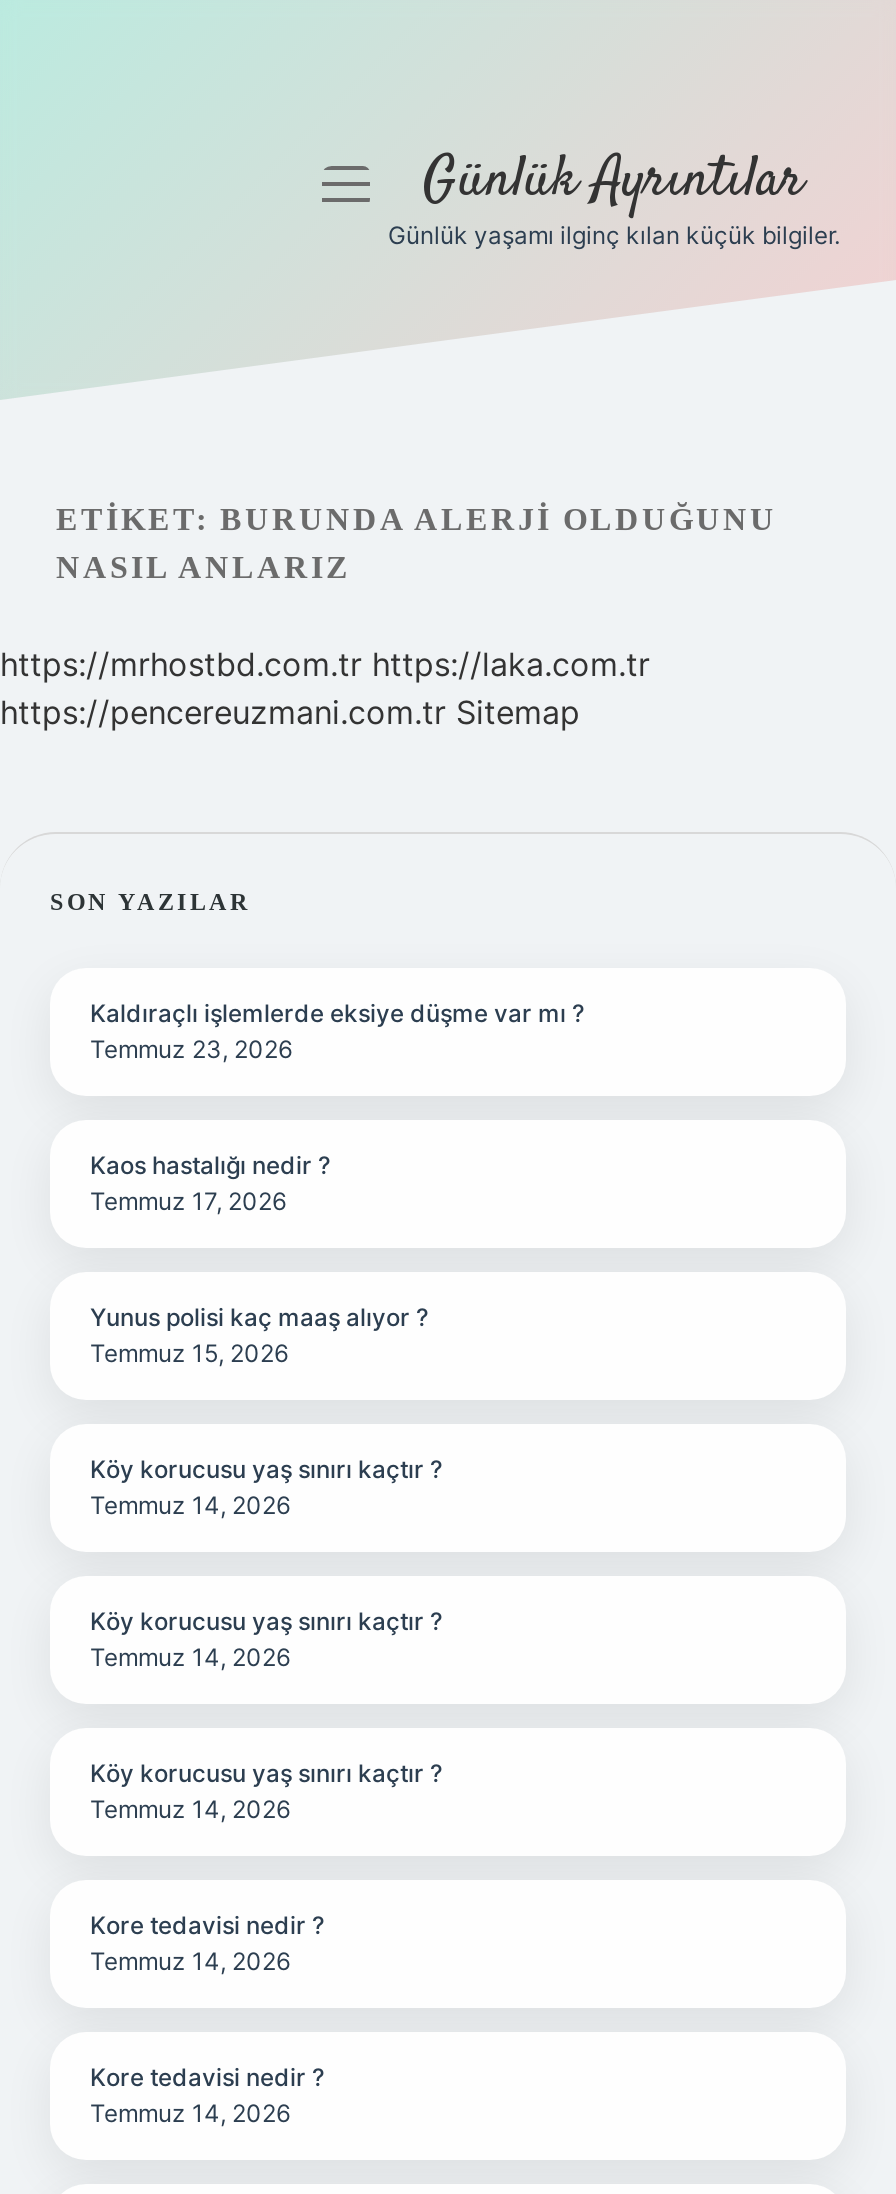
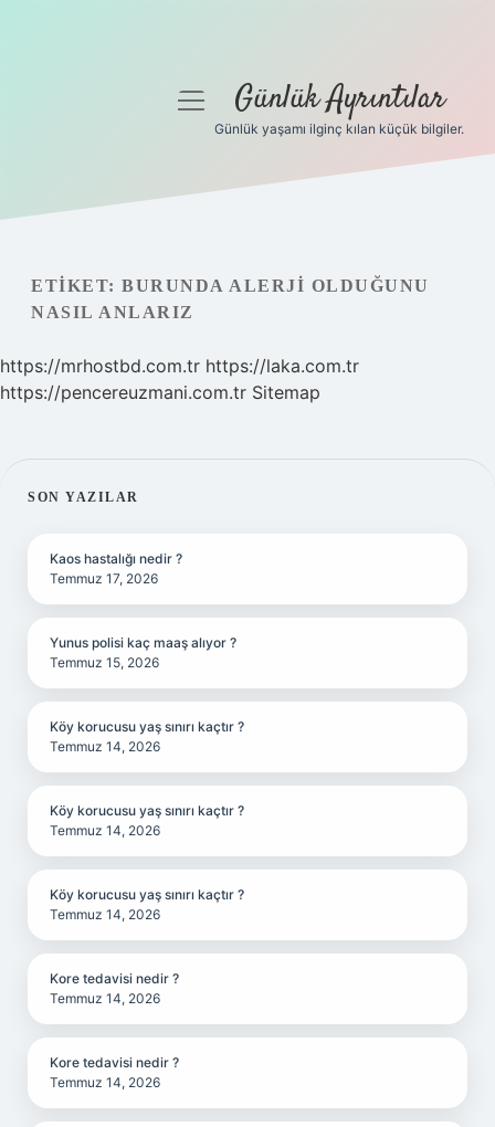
[90,998,584,1064] Kaldıraçlı işlemlerde eksiye düşme var mı ? | Temmuz 23, 2026 -> none

